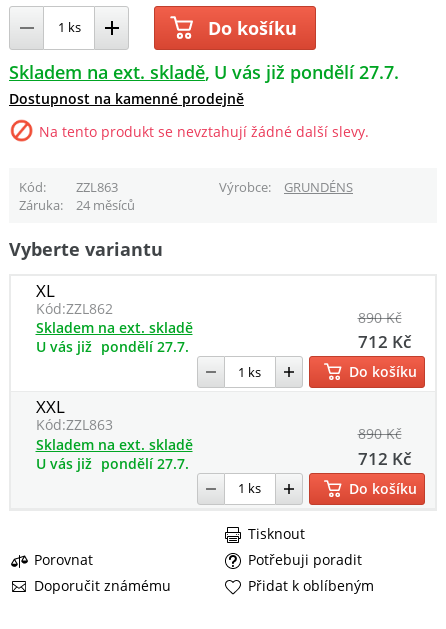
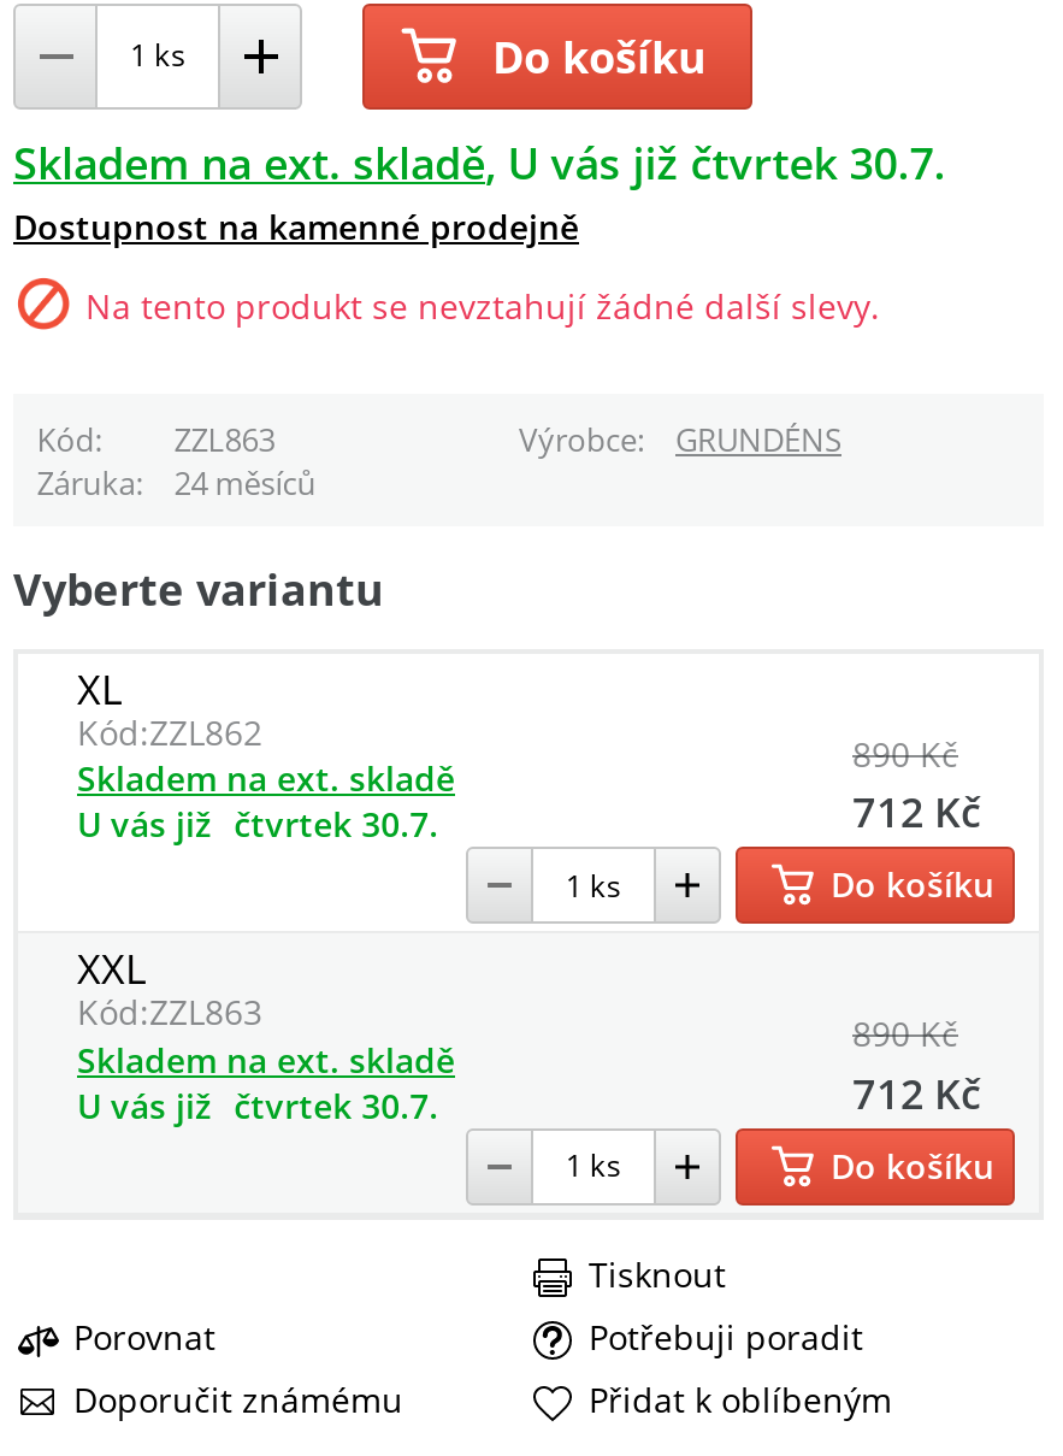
[9,60,399,84] Skladem na ext. skladě U vás již pondělí 27.7. -> [13,133,946,191] Skladem na ext. skladě U vás již čtvrtek 30.7.
[35,337,189,356] U vás již pondělí 27.7. -> [77,802,438,848] U vás již čtvrtek 30.7.
[35,454,189,473] U vás již pondělí 27.7. -> [77,1082,438,1128] U vás již čtvrtek 30.7.

